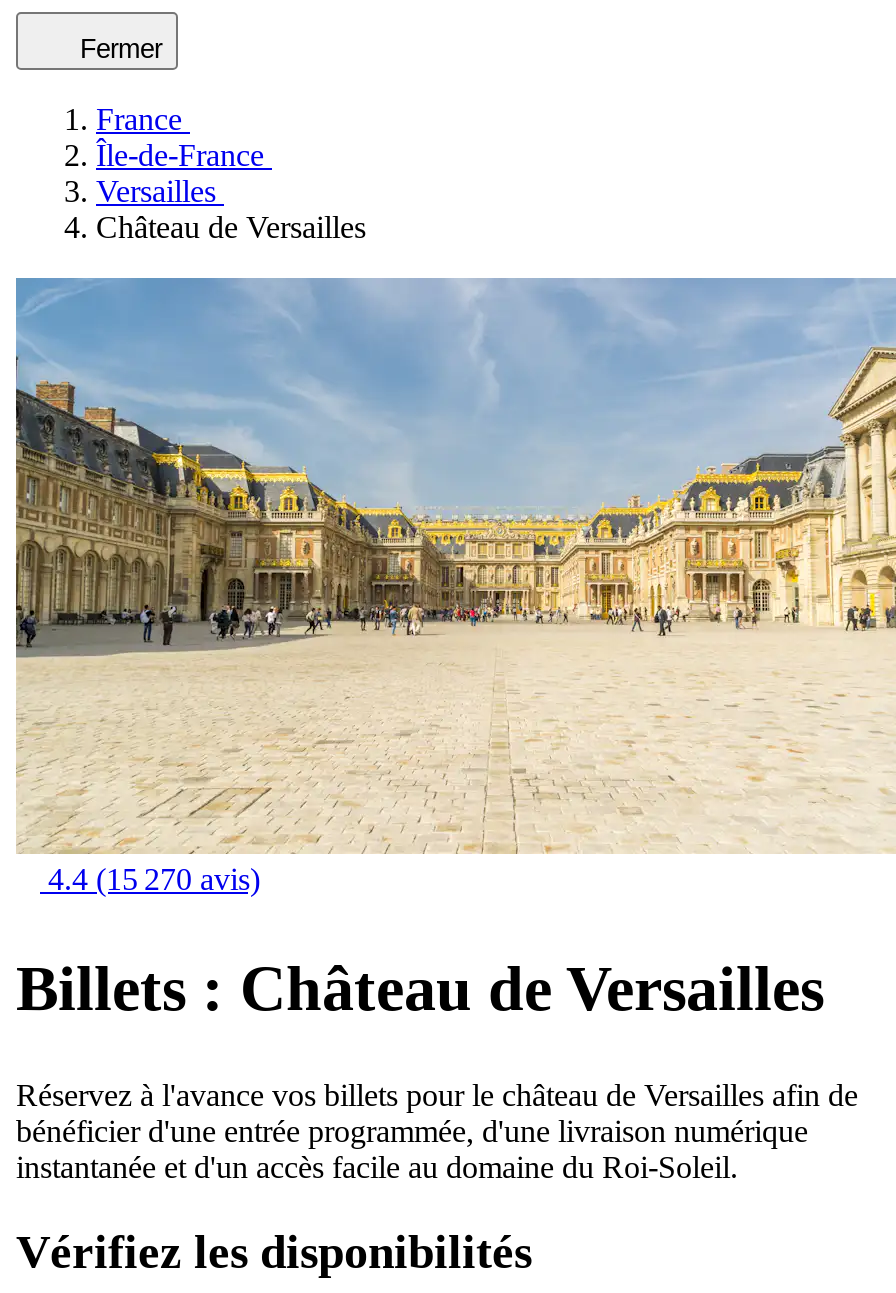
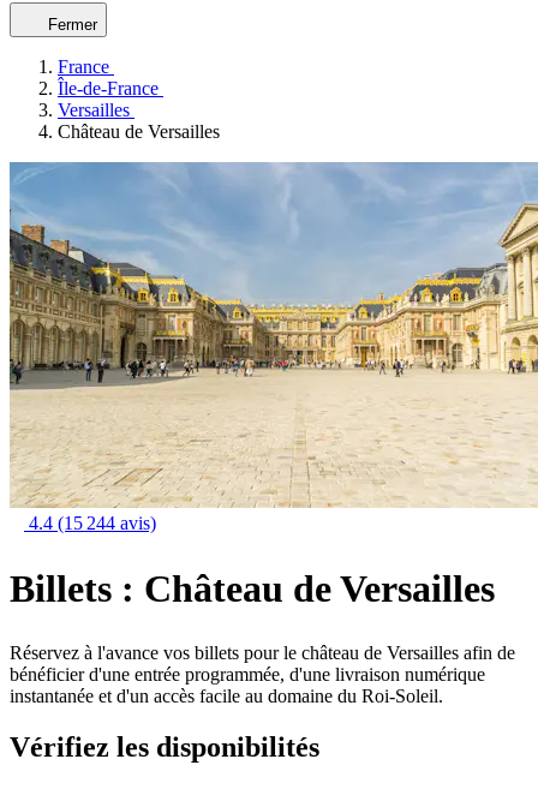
[48,862,260,896] 4.4 (15 270 avis) -> [29,513,156,533] 4.4 (15 244 avis)

